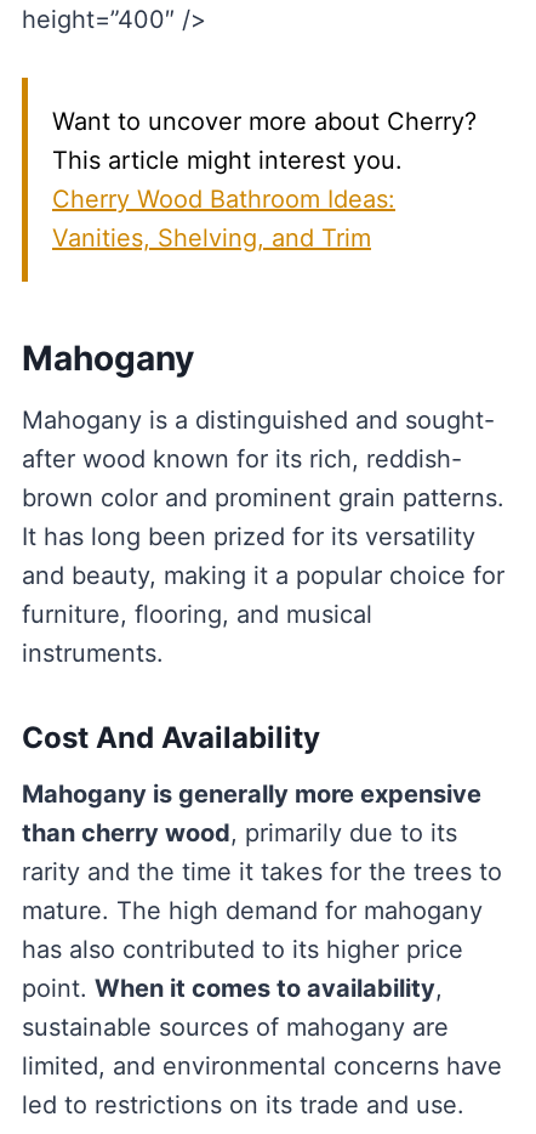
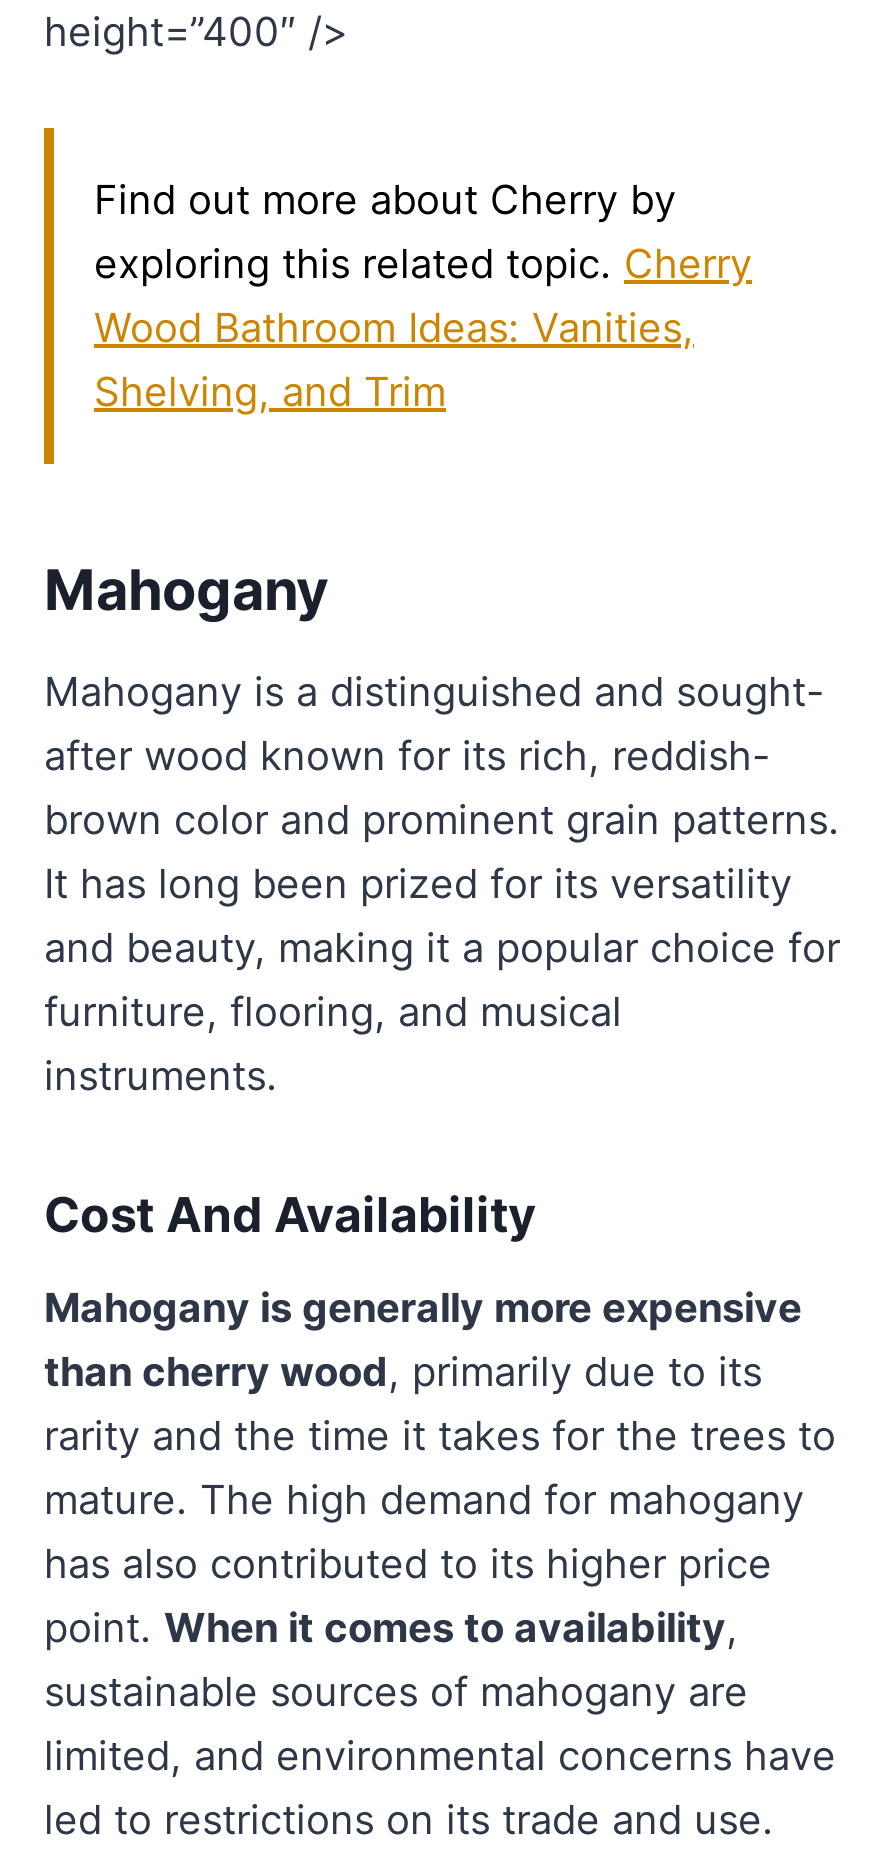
[52,107,477,253] Want to uncover more about Cherry? | This article might interest you. | Cherry Wood Bathroom Ideas: | Vanities, Shelving, and Trim -> [94,177,752,417] Find out more about Cherry by | exploring this related topic. Cherry | Wood Bathroom Ideas: Vanities, | Shelving, and Trim

